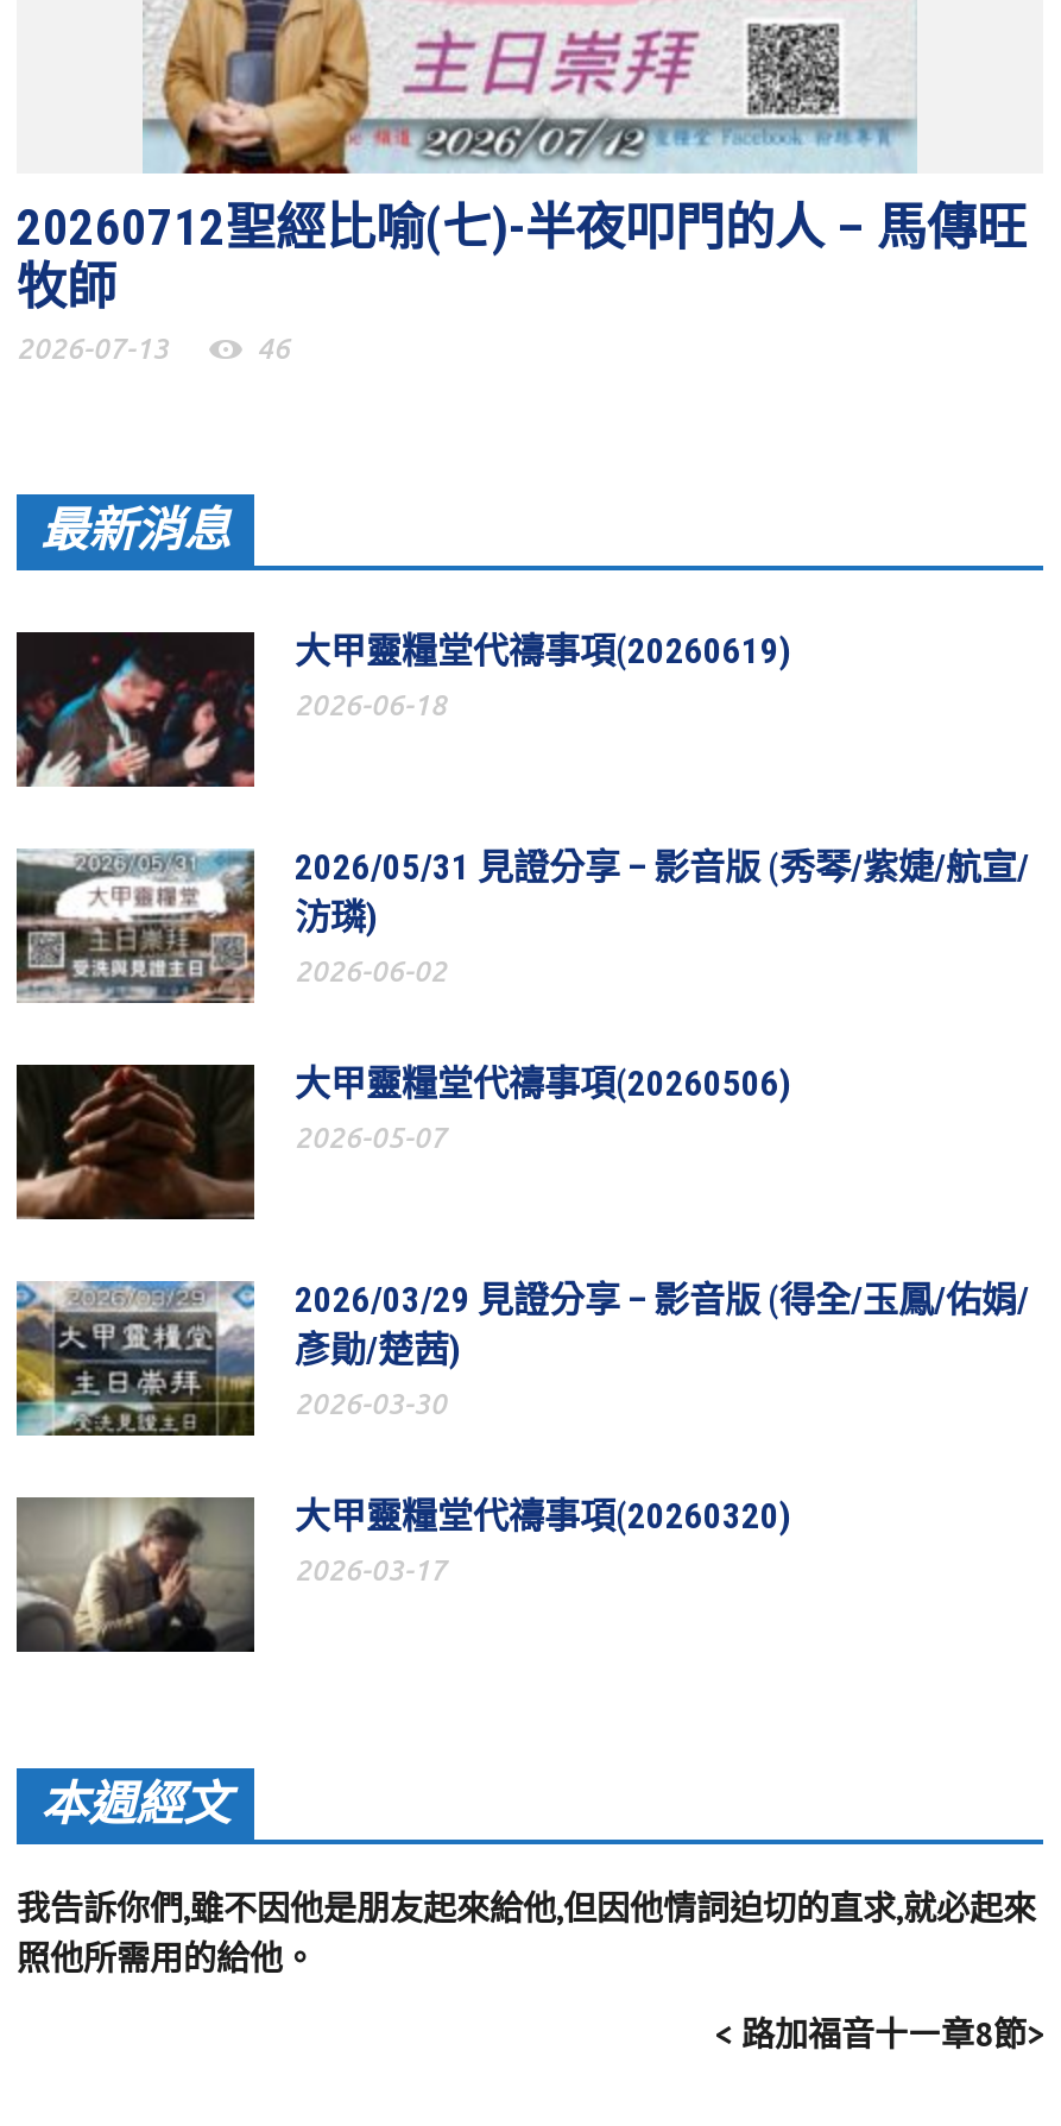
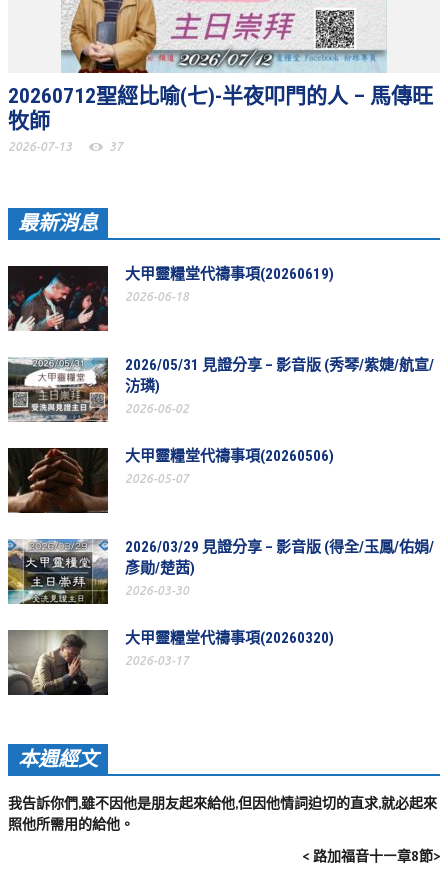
[257,333,290,364] 46 -> [109,140,123,153] 37

